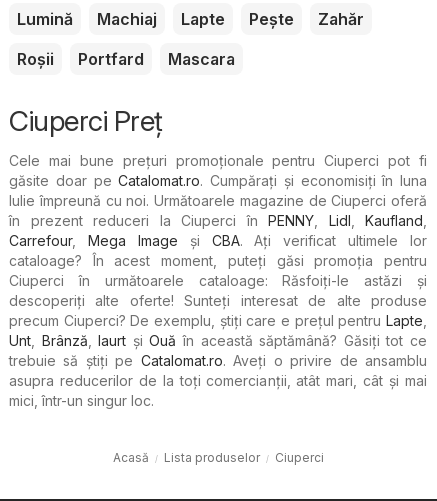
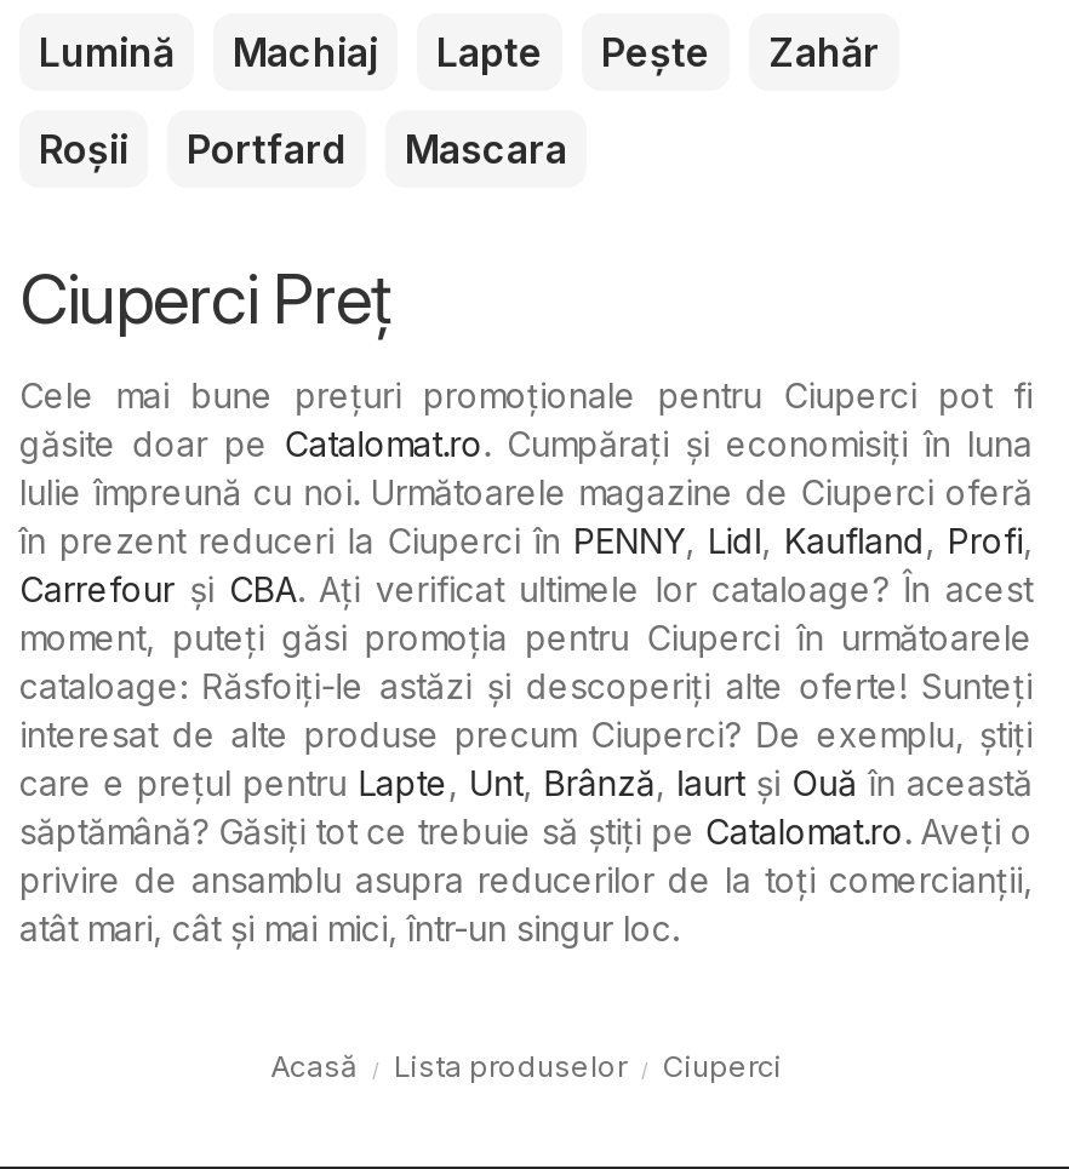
[9,212,427,409] în prezent reduceri la Ciuperci în PENNY, Lidl, Kaufland, | Carrefour, Mega Image şi CBA. Ați verificat ultimele lor | cataloage? În acest moment, puteți găsi promoția pentru | Ciuperci în următoarele cataloage: Răsfoiți-le astăzi și | descoperiți alte oferte! Sunteți interesat de alte produse | precum Ciuperci? De exemplu, știți care e prețul pentru Lapte, | Unt, Brânză, Iaurt şi Ouă în această săptămână? Găsiți tot ce | trebuie să știți pe Catalomat.ro. Aveți o privire de ansamblu | asupra reducerilor de la toți comercianții, atât mari, cât și mai | mici, într-un singur loc. -> [19,520,1033,949] în prezent reduceri la Ciuperci în PENNY, Lidl, Kaufland, Profi, | Carrefour şi CBA. Ați verificat ultimele lor cataloage? În acest | moment, puteți găsi promoția pentru Ciuperci în următoarele | cataloage: Răsfoiți-le astăzi și descoperiți alte oferte! Sunteți | interesat de alte produse precum Ciuperci? De exemplu, știți | care e prețul pentru Lapte, Unt, Brânză, Iaurt şi Ouă în această | săptămână? Găsiți tot ce trebuie să știți pe Catalomat.ro. Aveți o | privire de ansamblu asupra reducerilor de la toți comercianții, | atât mari, cât și mai mici, într-un singur loc.

